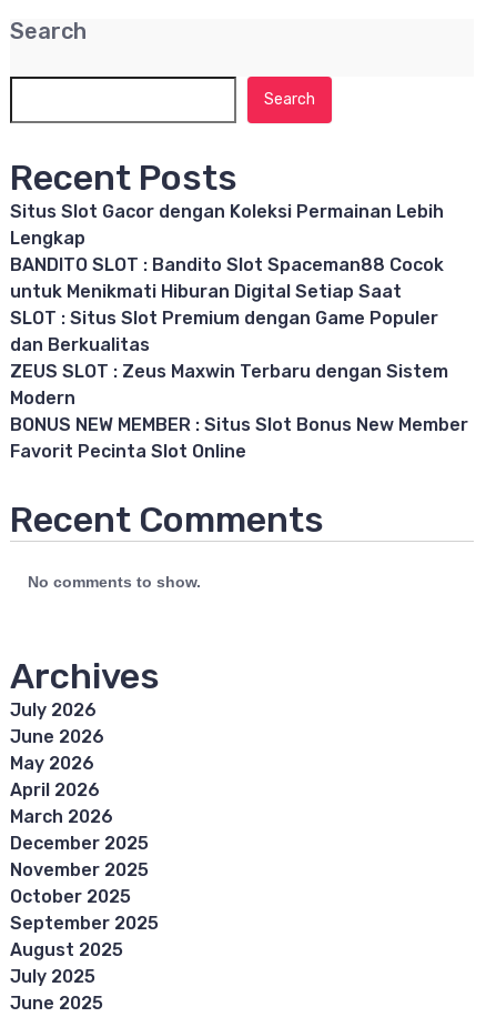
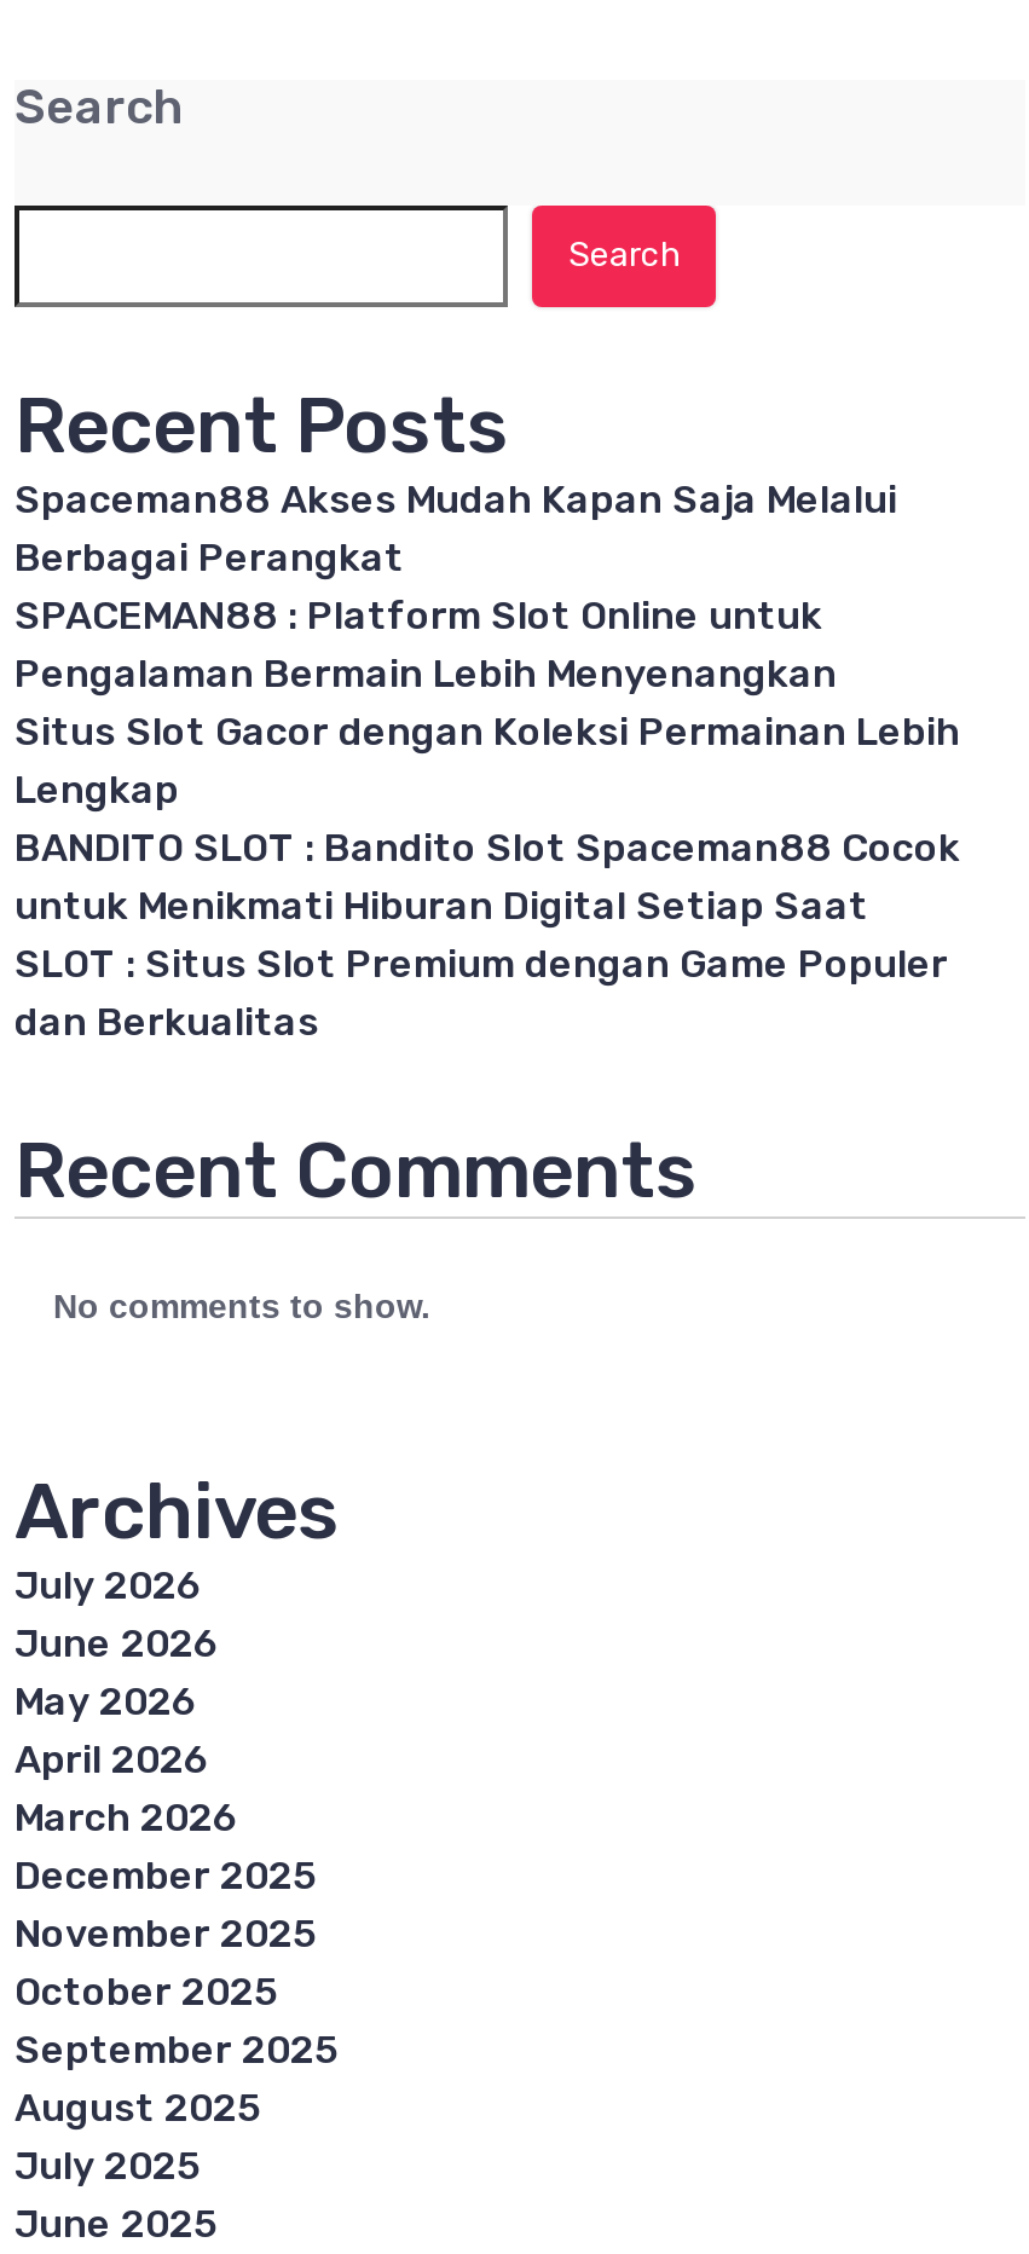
none -> [15,477,897,697] Spaceman88 Akses Mudah Kapan Saja Melalui | Berbagai Perangkat | SPACEMAN88 : Platform Slot Online untuk | Pengalaman Bermain Lebih Menyenangkan
moved [10,201,444,356] -> [15,709,960,1045]: Situs Slot Gacor dengan Koleksi Permainan Lebih | Lengkap | BANDITO SLOT : Bandito Slot Spaceman88 Cocok | untuk Menikmati Hiburan Digital Setiap Saat | SLOT : Situs Slot Premium dengan Game Populer | dan Berkualitas
[10,361,468,462] ZEUS SLOT : Zeus Maxwin Terbaru dengan Sistem | Modern | BONUS NEW MEMBER : Situs Slot Bonus New Member | Favorit Pecinta Slot Online -> none

